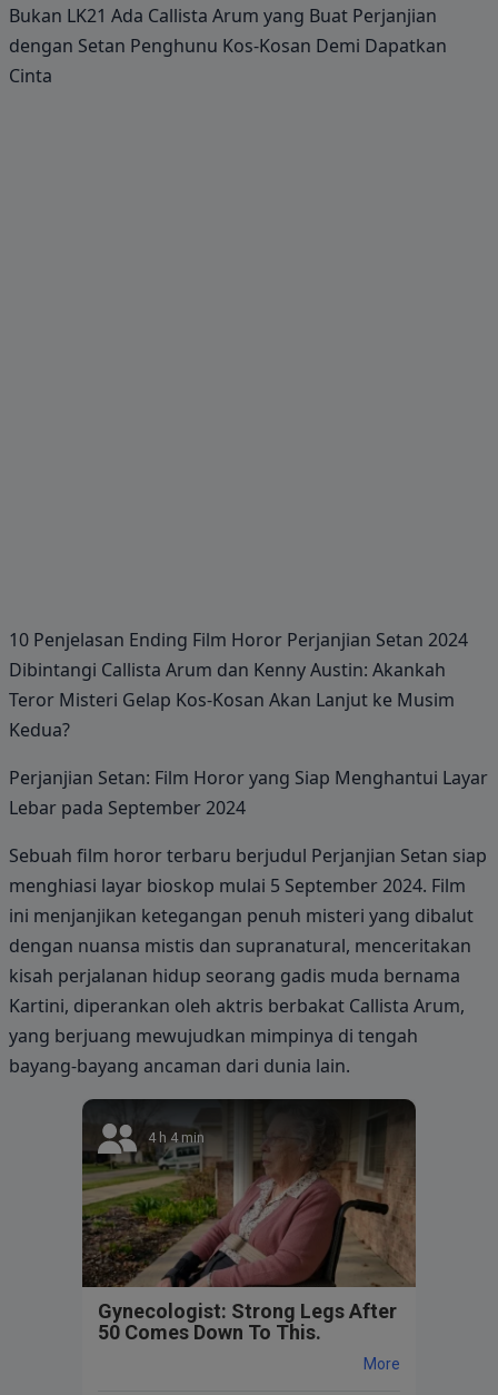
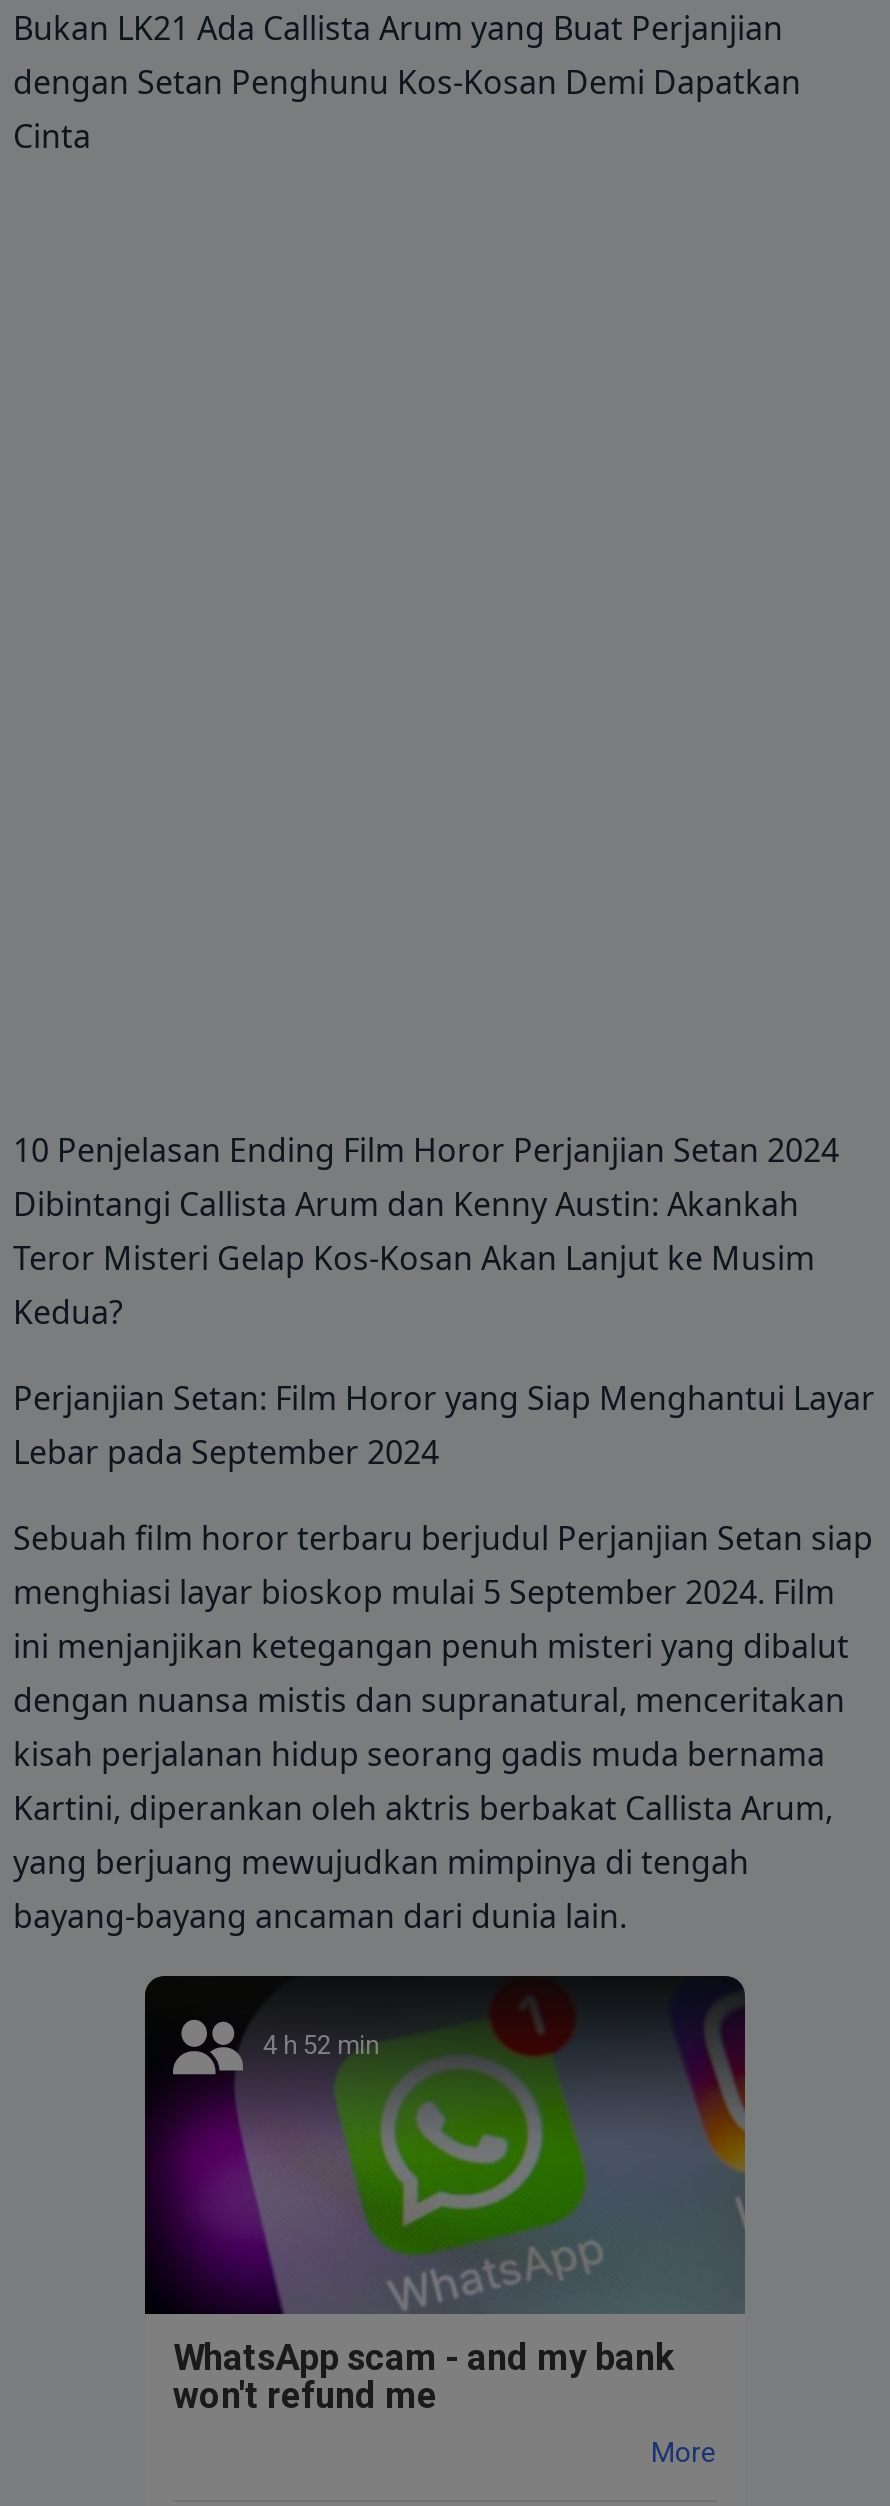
[81,1100,417,1288] [image] | 4 h 4 min -> [143,1980,747,2316] [image] | 4 h 52 min
[98,1299,397,1343] Gynecologist: Strong Legs After | 50 Comes Down To This. -> [173,2335,675,2415] WhatsApp scam - and my bank | won't refund me

